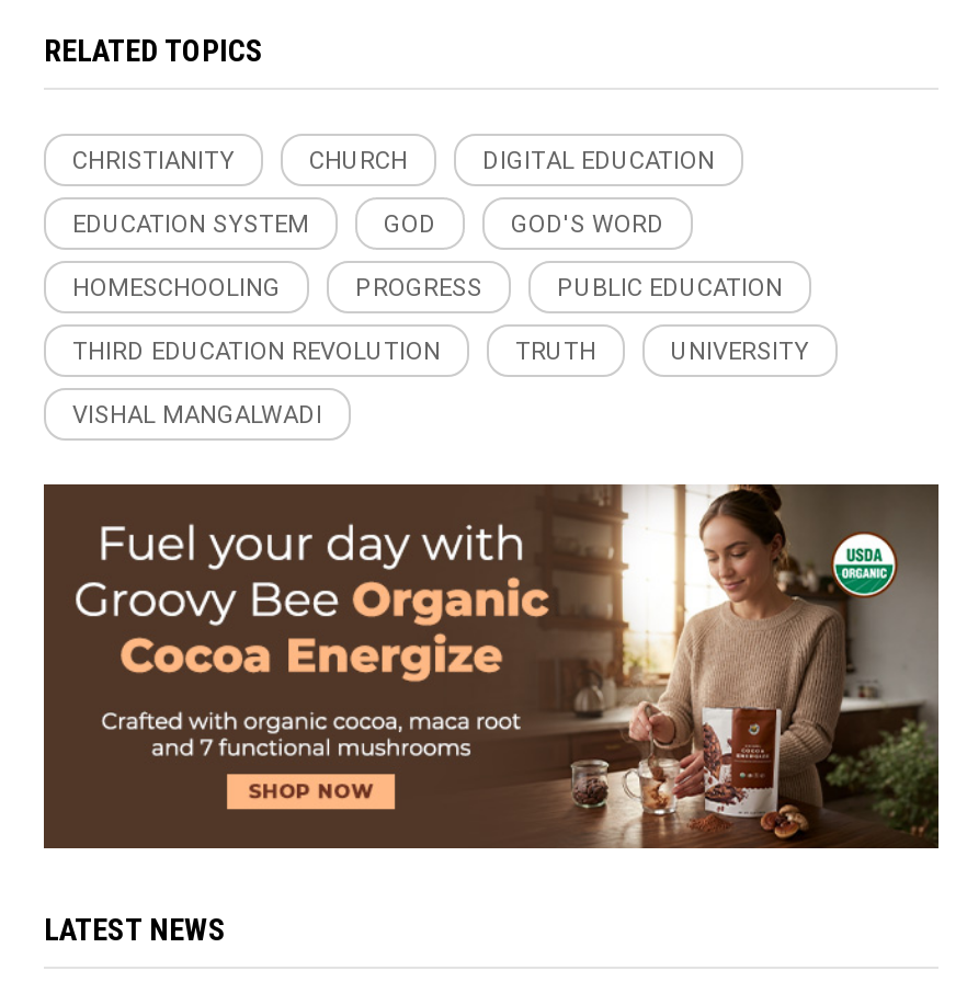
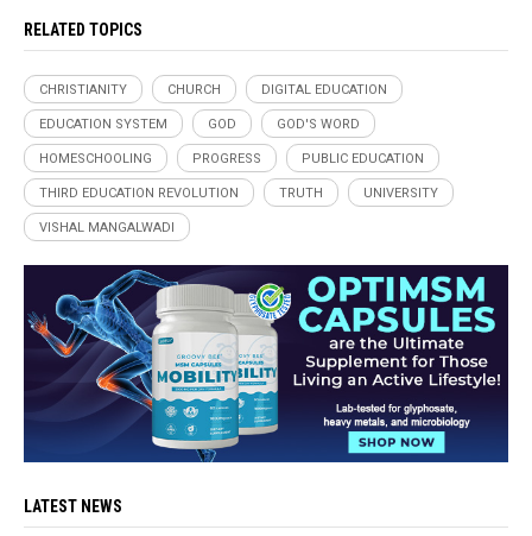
[44,482,941,850] [image] -> [24,264,509,464] [image]

